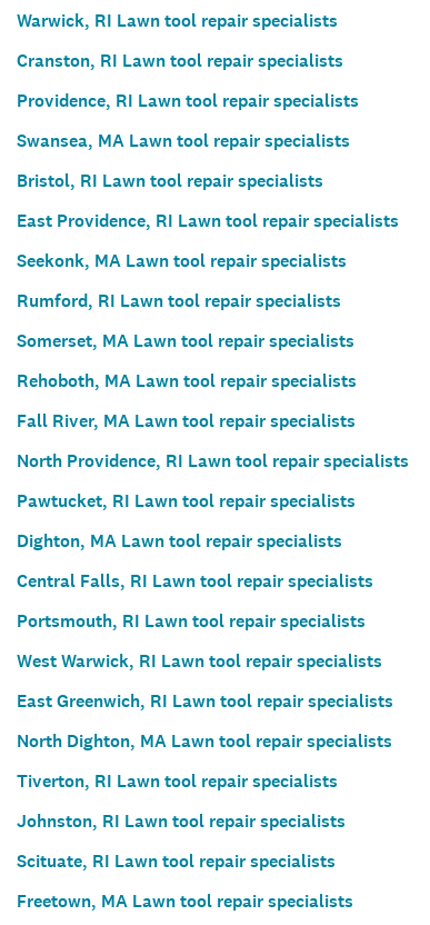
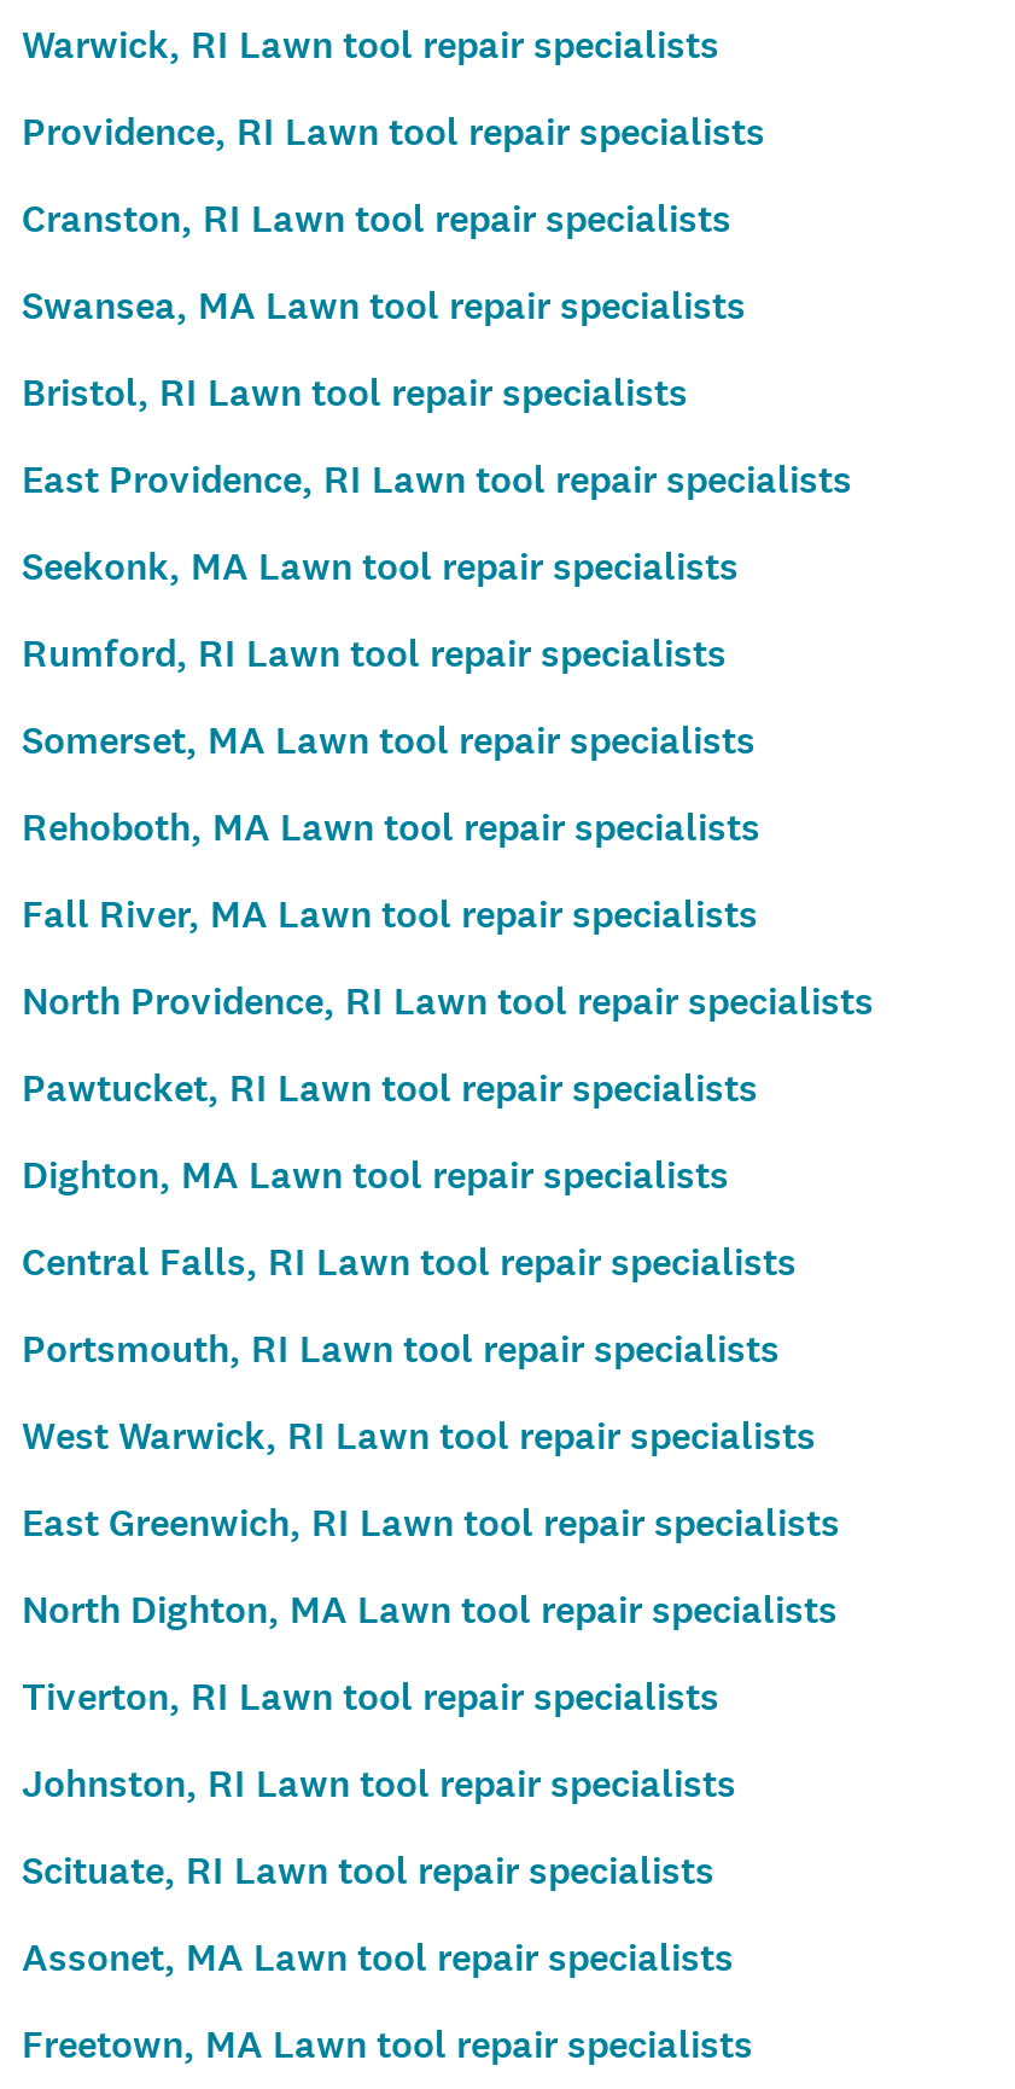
moved [17,89,359,112] -> [22,106,765,157]: Providence, RI Lawn tool repair specialists
none -> [22,1932,734,1983] Assonet, MA Lawn tool repair specialists

